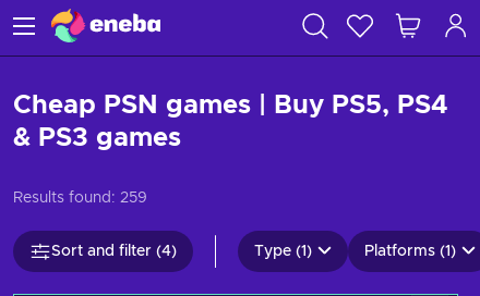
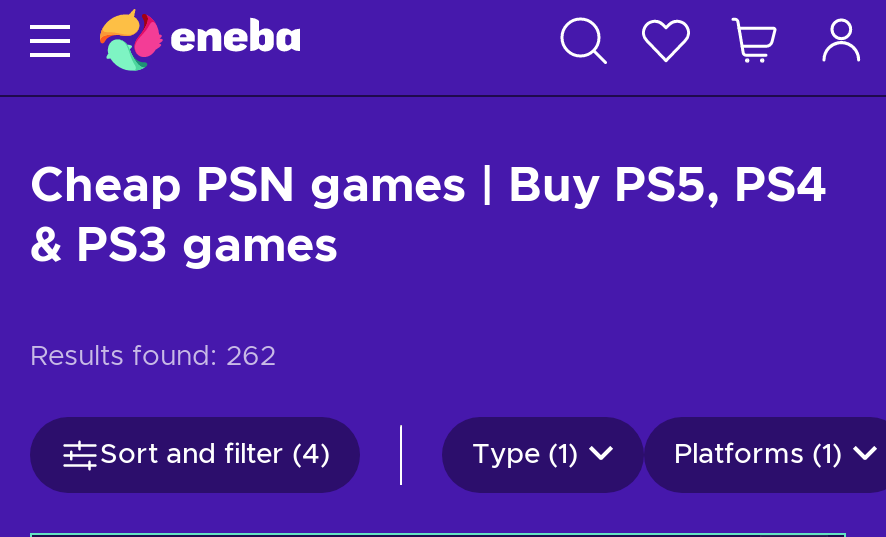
[13,190,147,206] Results found: 259 -> [30,343,276,371] Results found: 262

